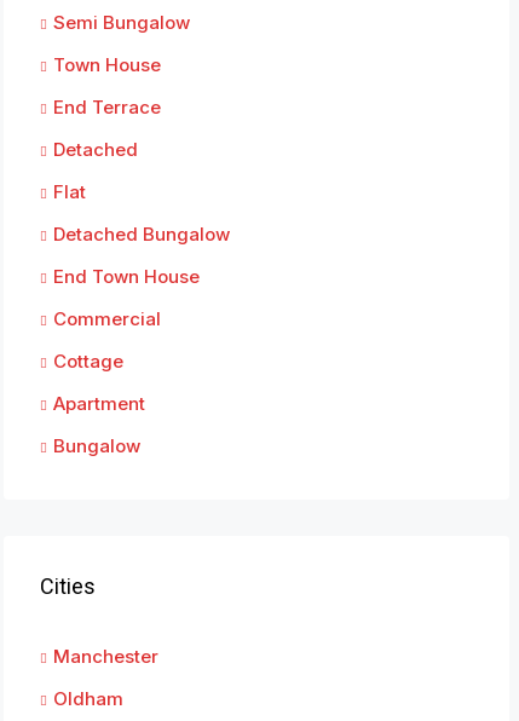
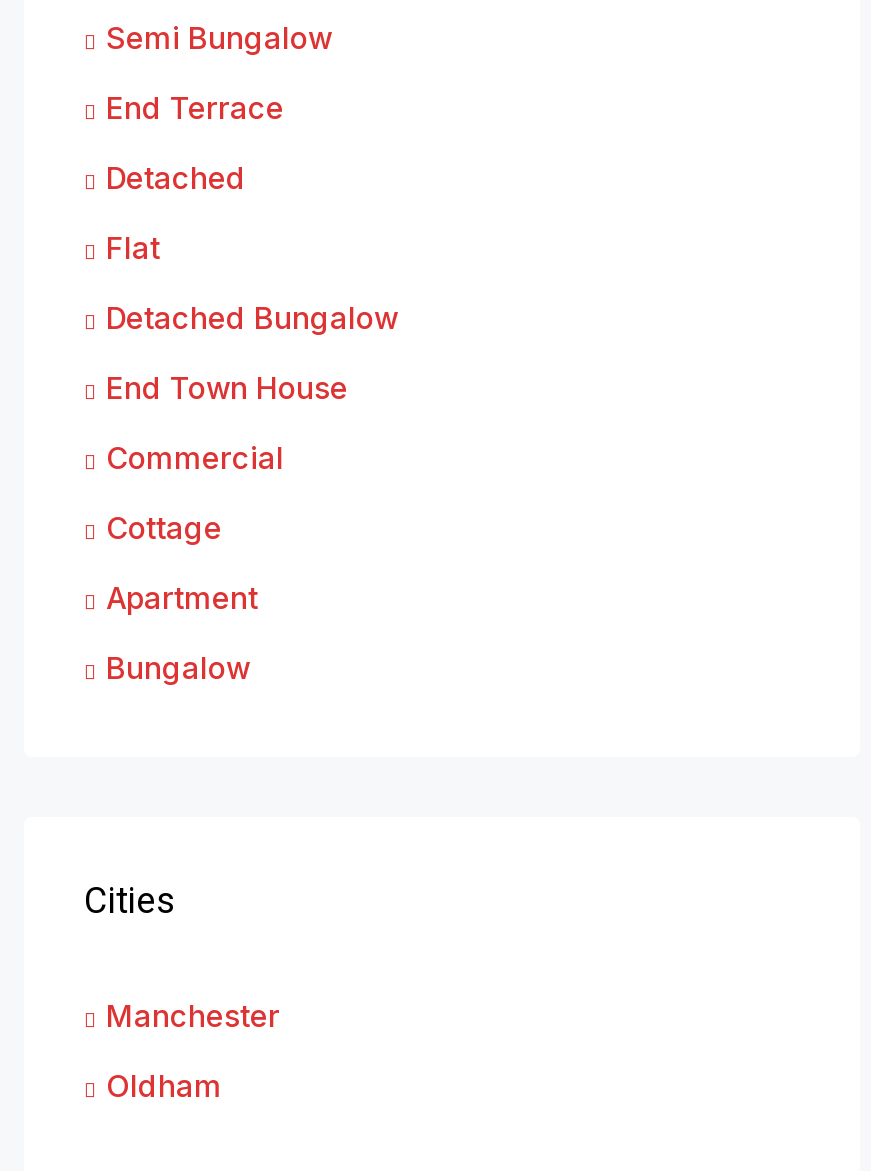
[53,53,161,76] Town House -> none

